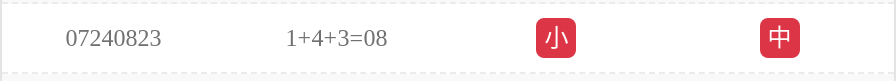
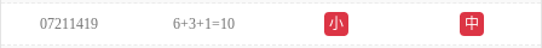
[66,24,162,52] 07240823 -> [40,16,98,32] 07211419
[286,24,388,52] 1+4+3=08 -> [173,16,234,32] 6+3+1=10

